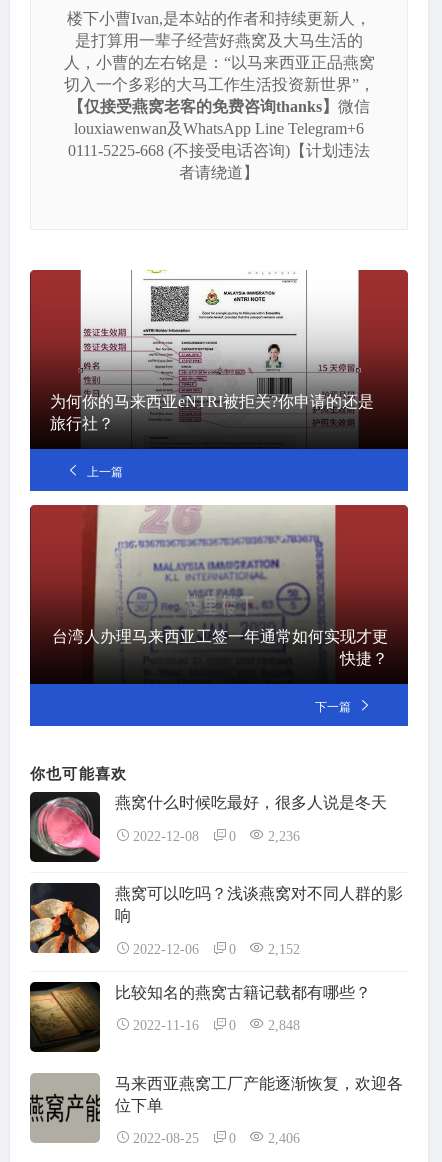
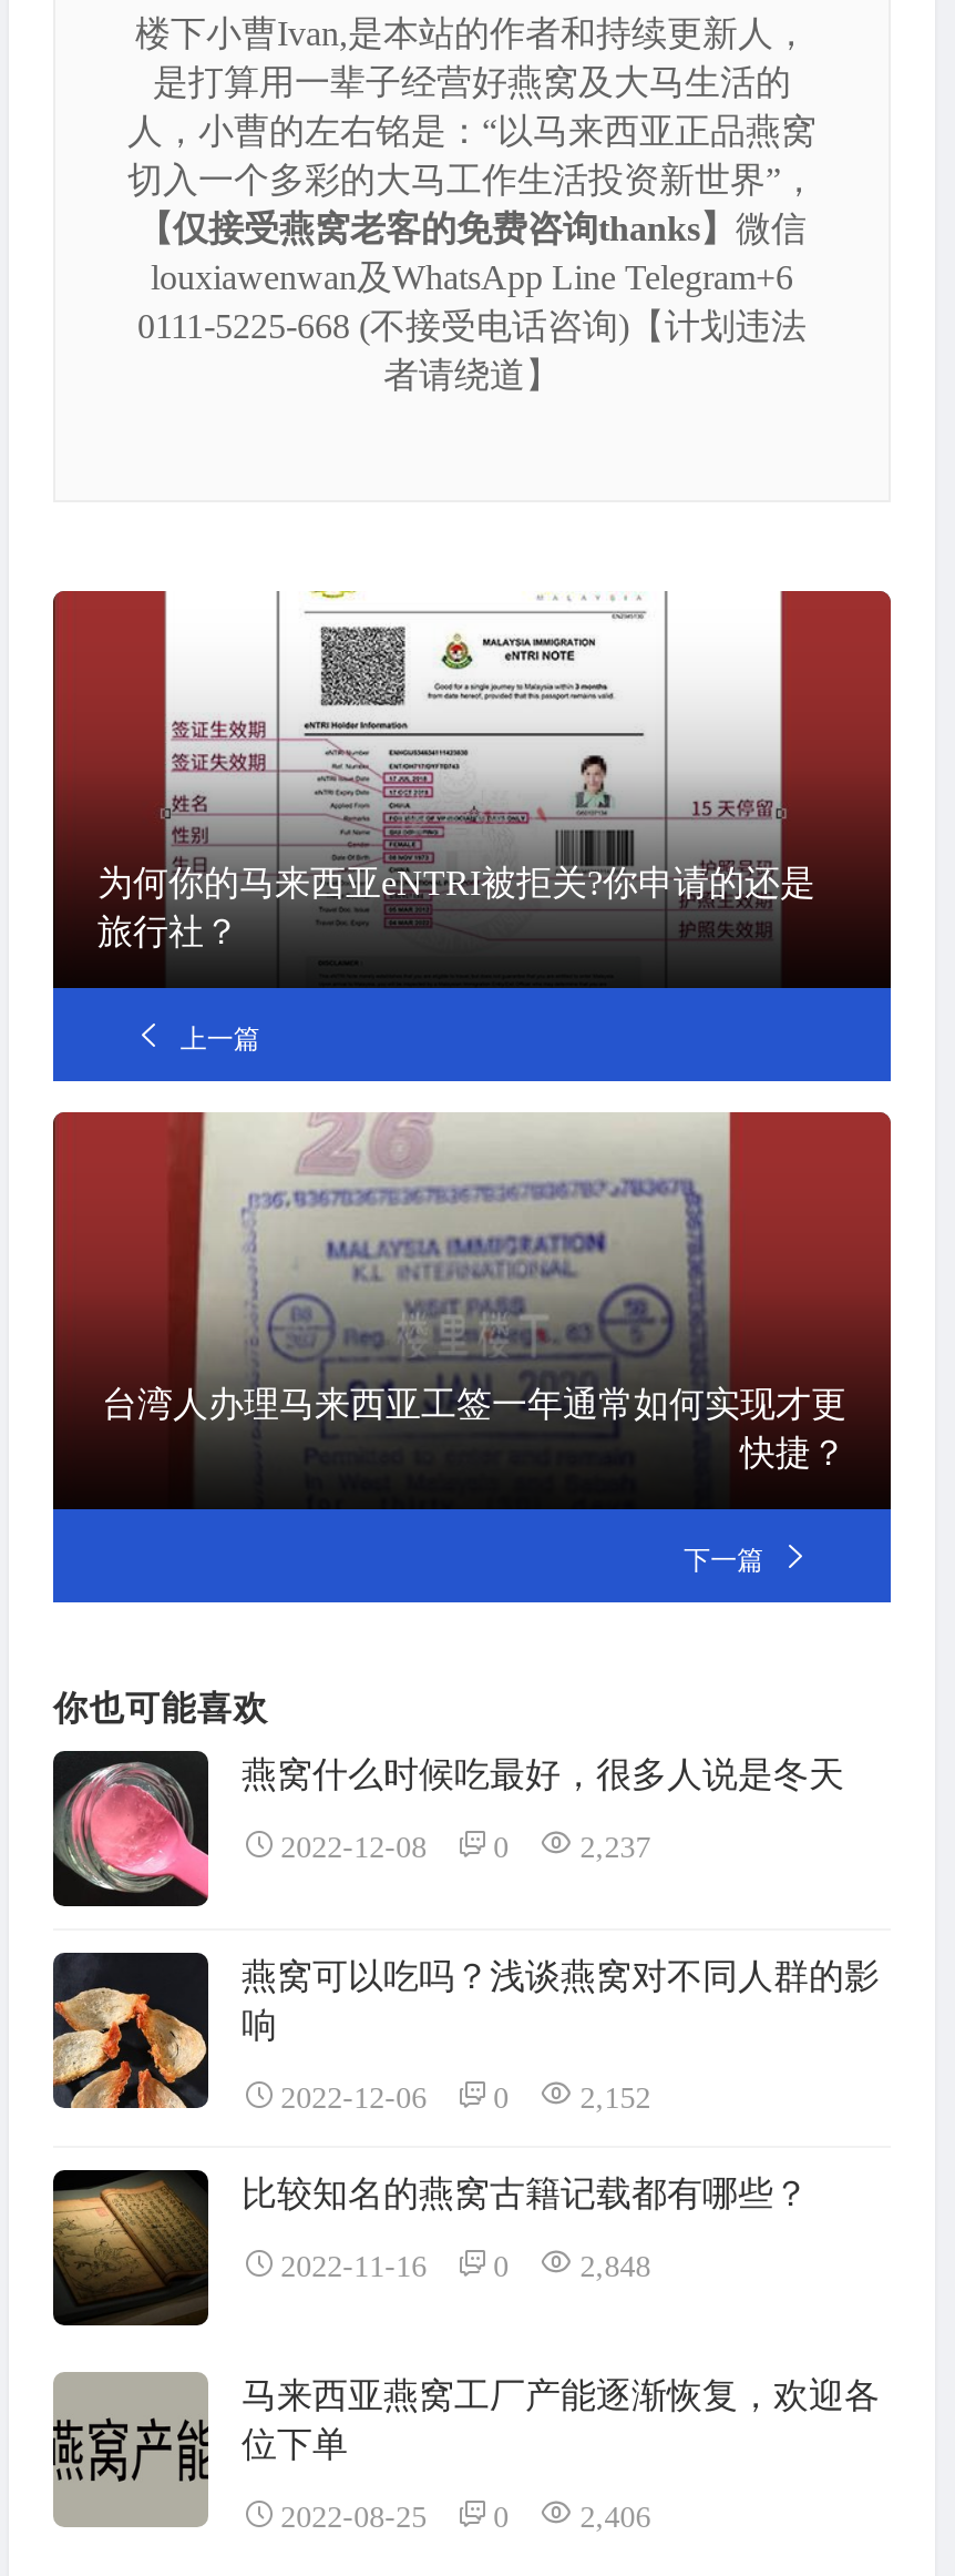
[268,829,300,844] 2,236 -> [580,1831,651,1865] 2,237

